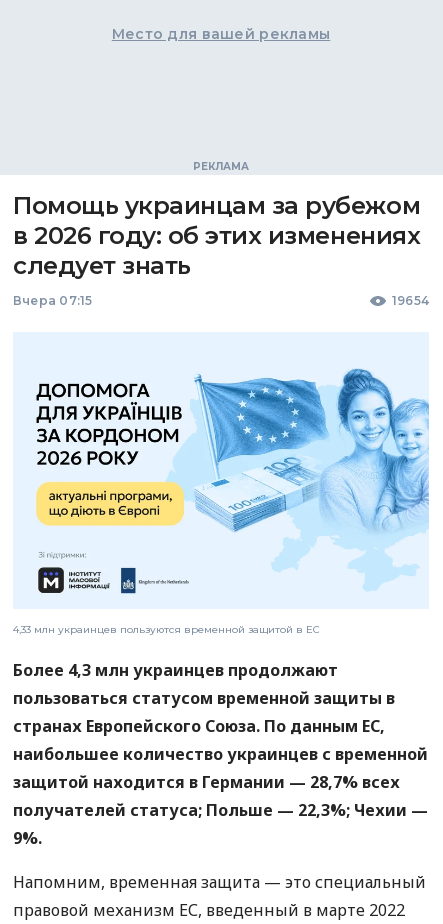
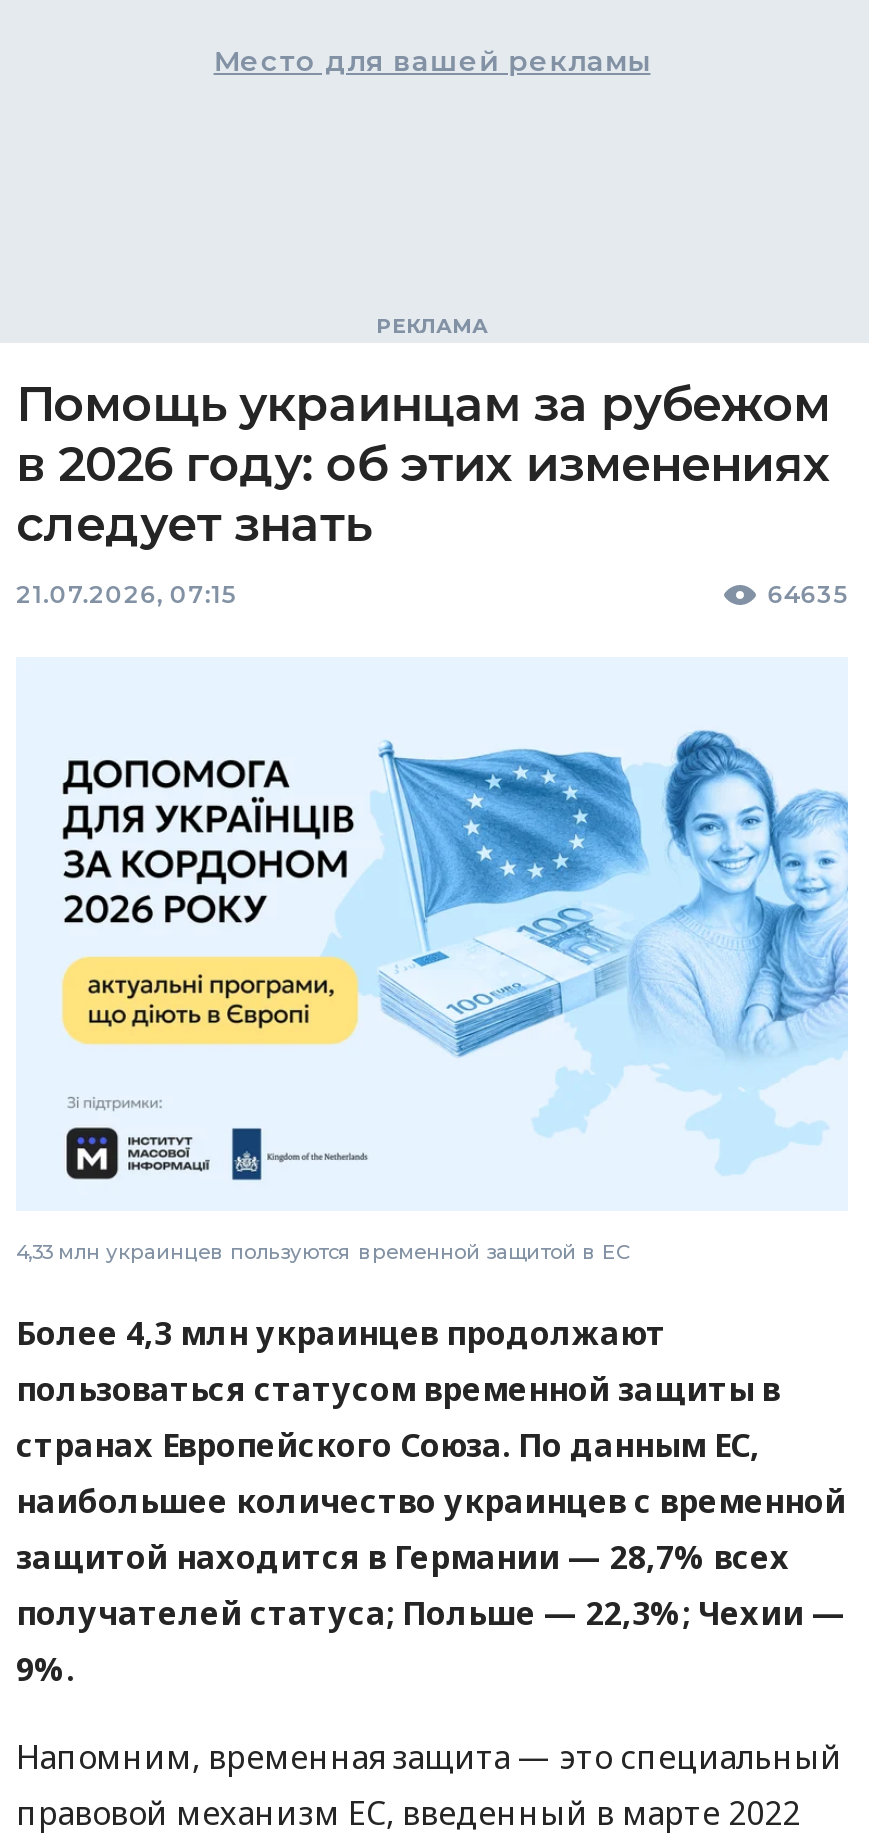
[13,293,429,308] Вчера 07:15 | 19654 -> [16,578,848,608] 21.07.2026, 07:15 | 64635

